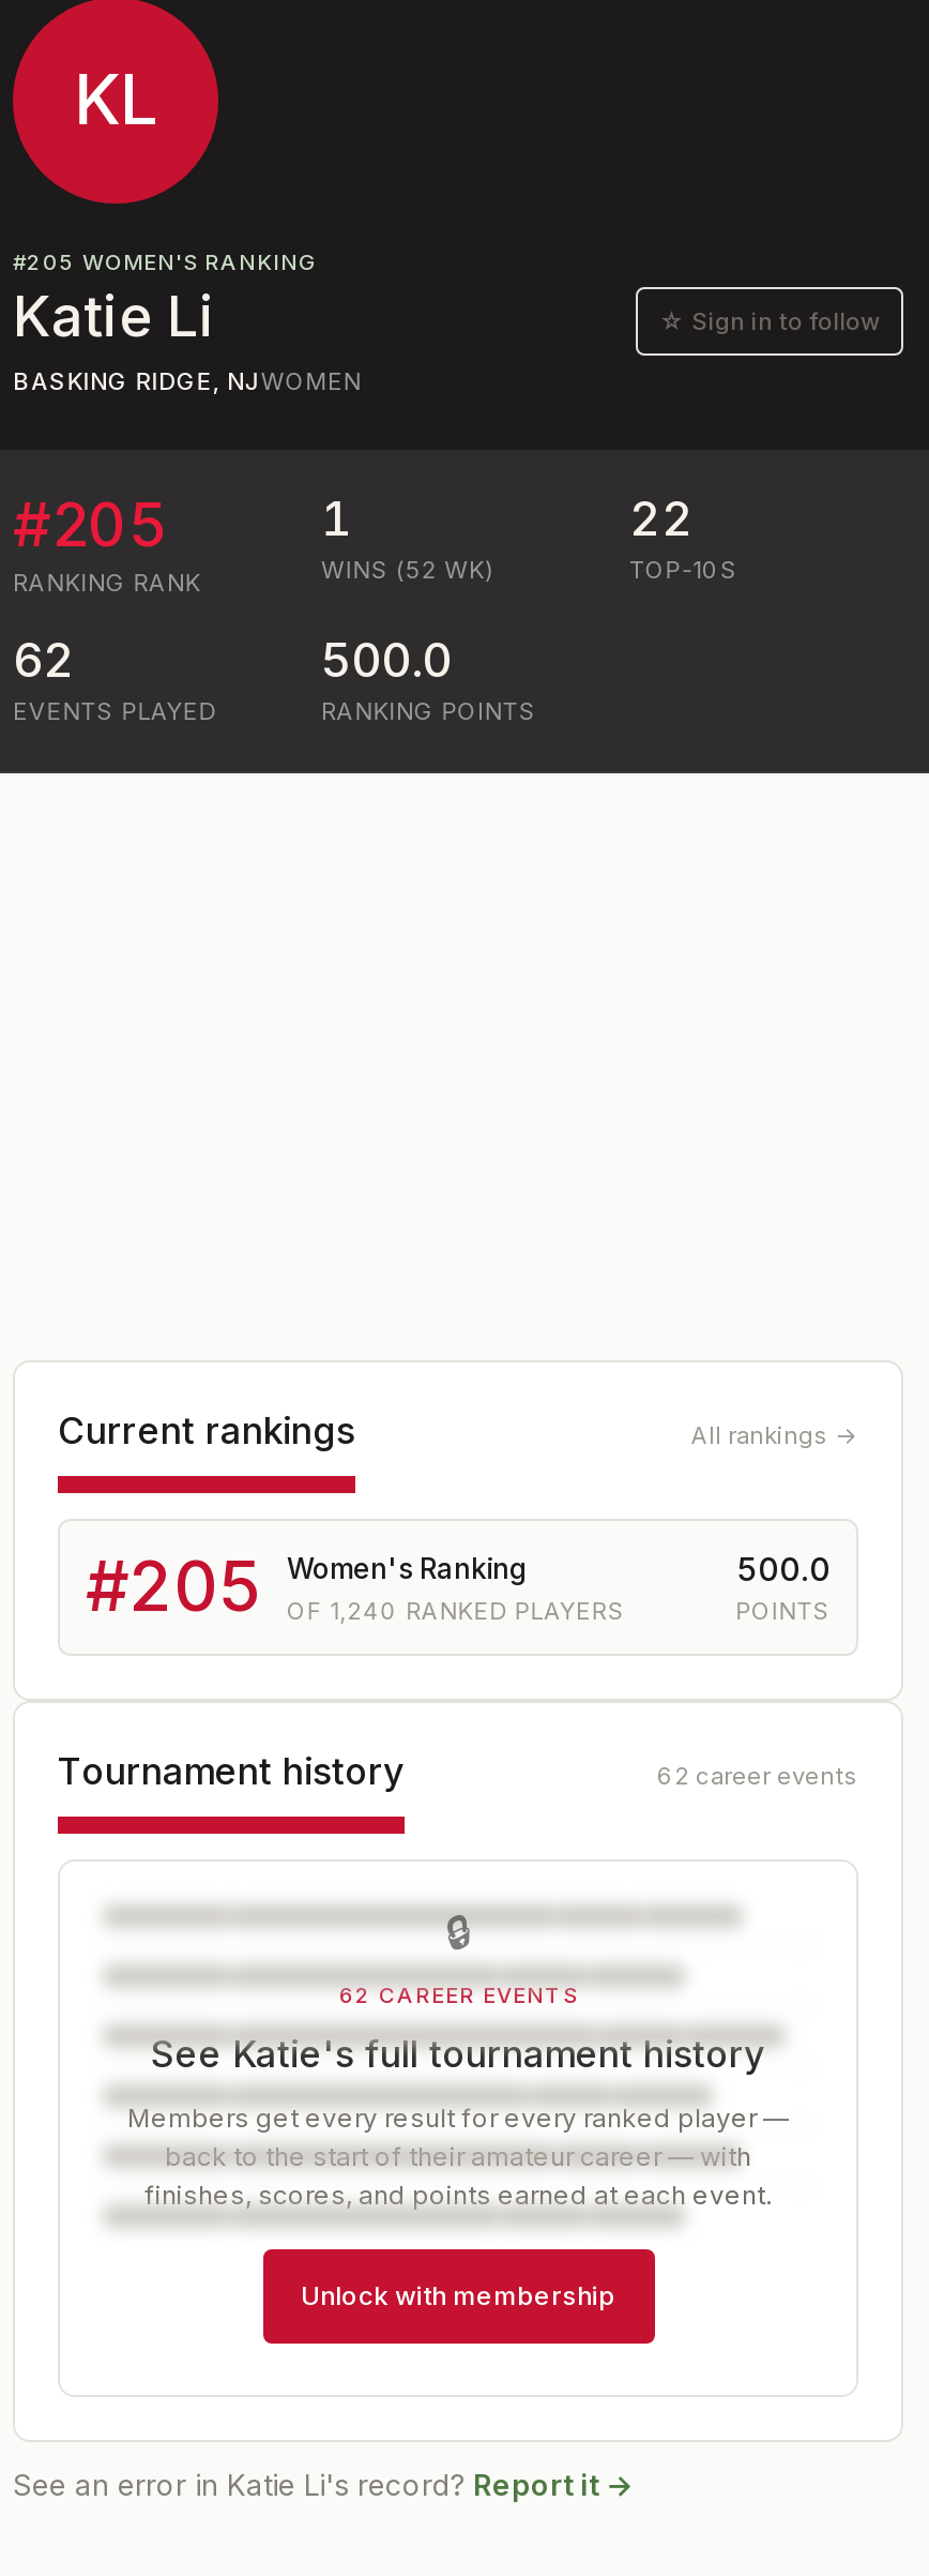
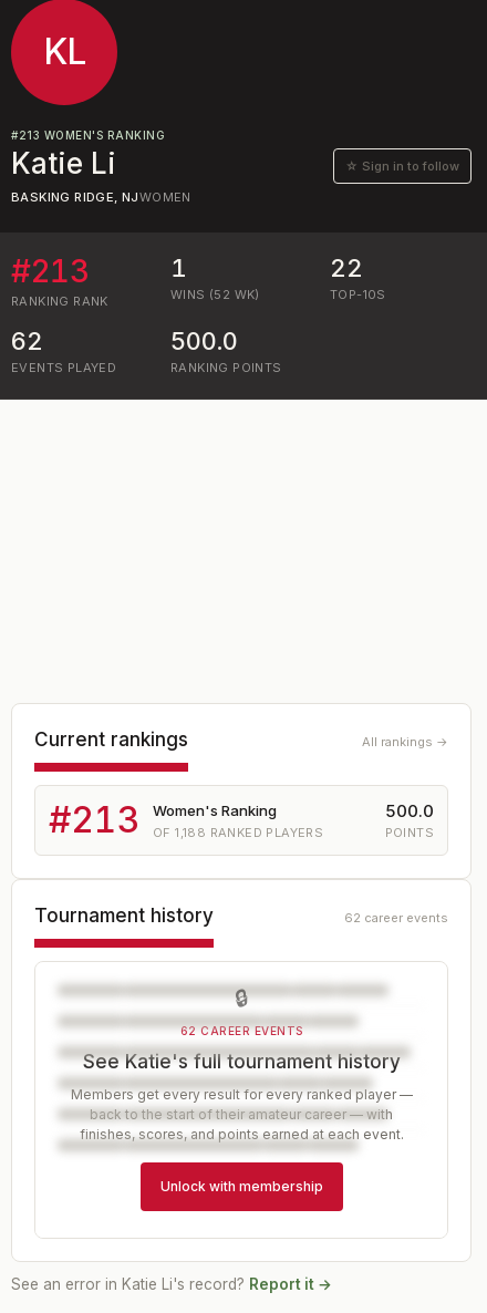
[13,248,317,274] #205 WOMEN'S RANKING -> [11,128,165,142] #213 WOMEN'S RANKING
[13,488,167,561] #205 -> [11,252,90,290] #213
[86,1545,261,1628] #205 -> [49,798,139,841] #213
[287,1595,625,1625] OF 1,240 RANKED PLAYERS -> [153,824,323,840] OF 1,188 RANKED PLAYERS

